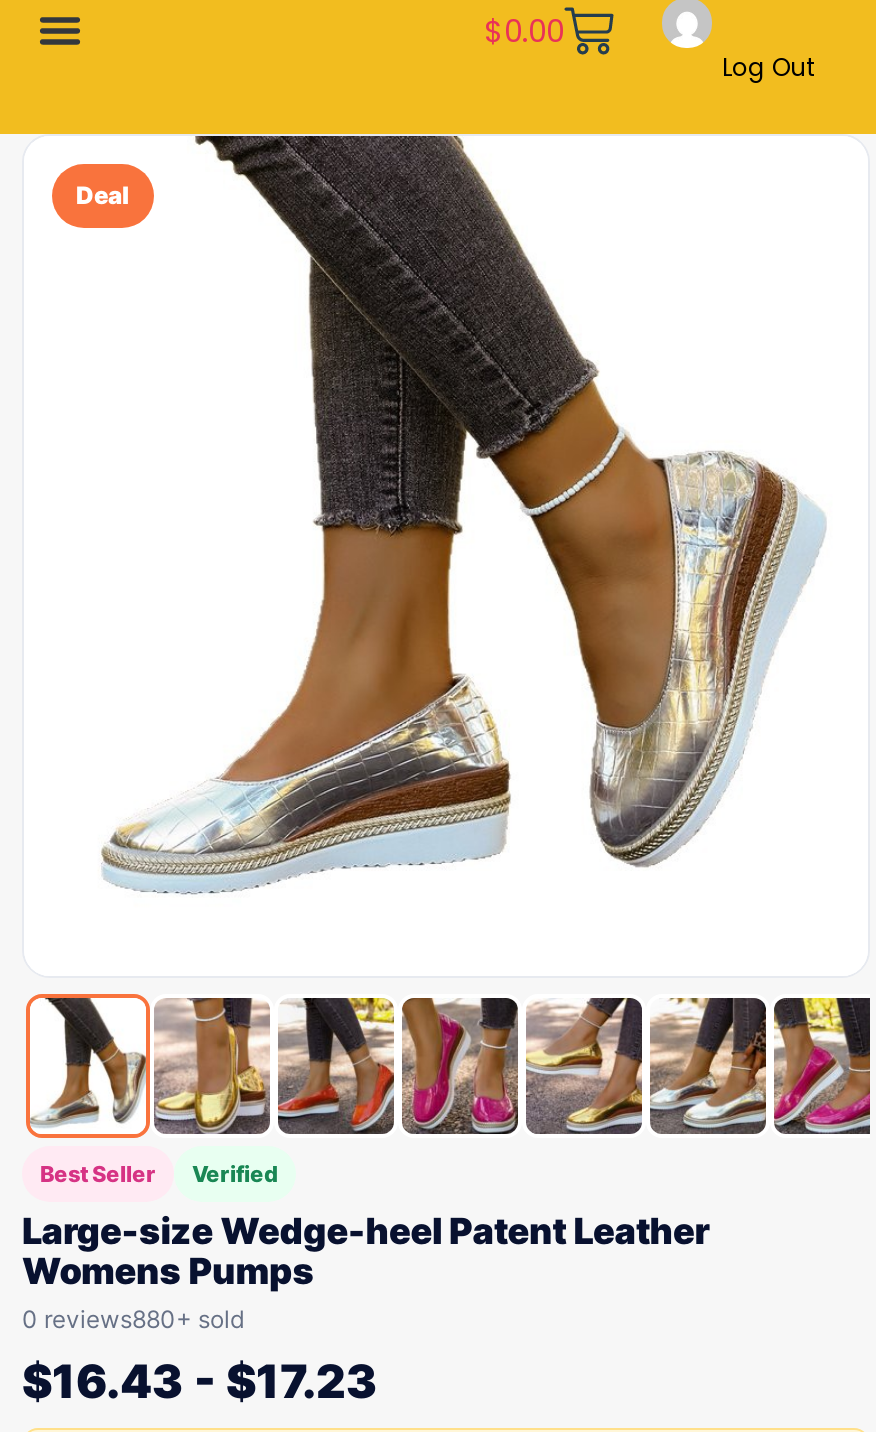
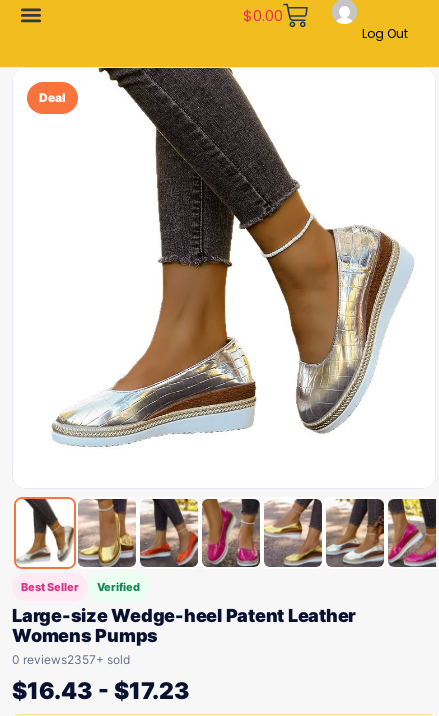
[22,1304,244,1334] 0 reviews880+ sold -> [12,652,130,667] 0 reviews2357+ sold

